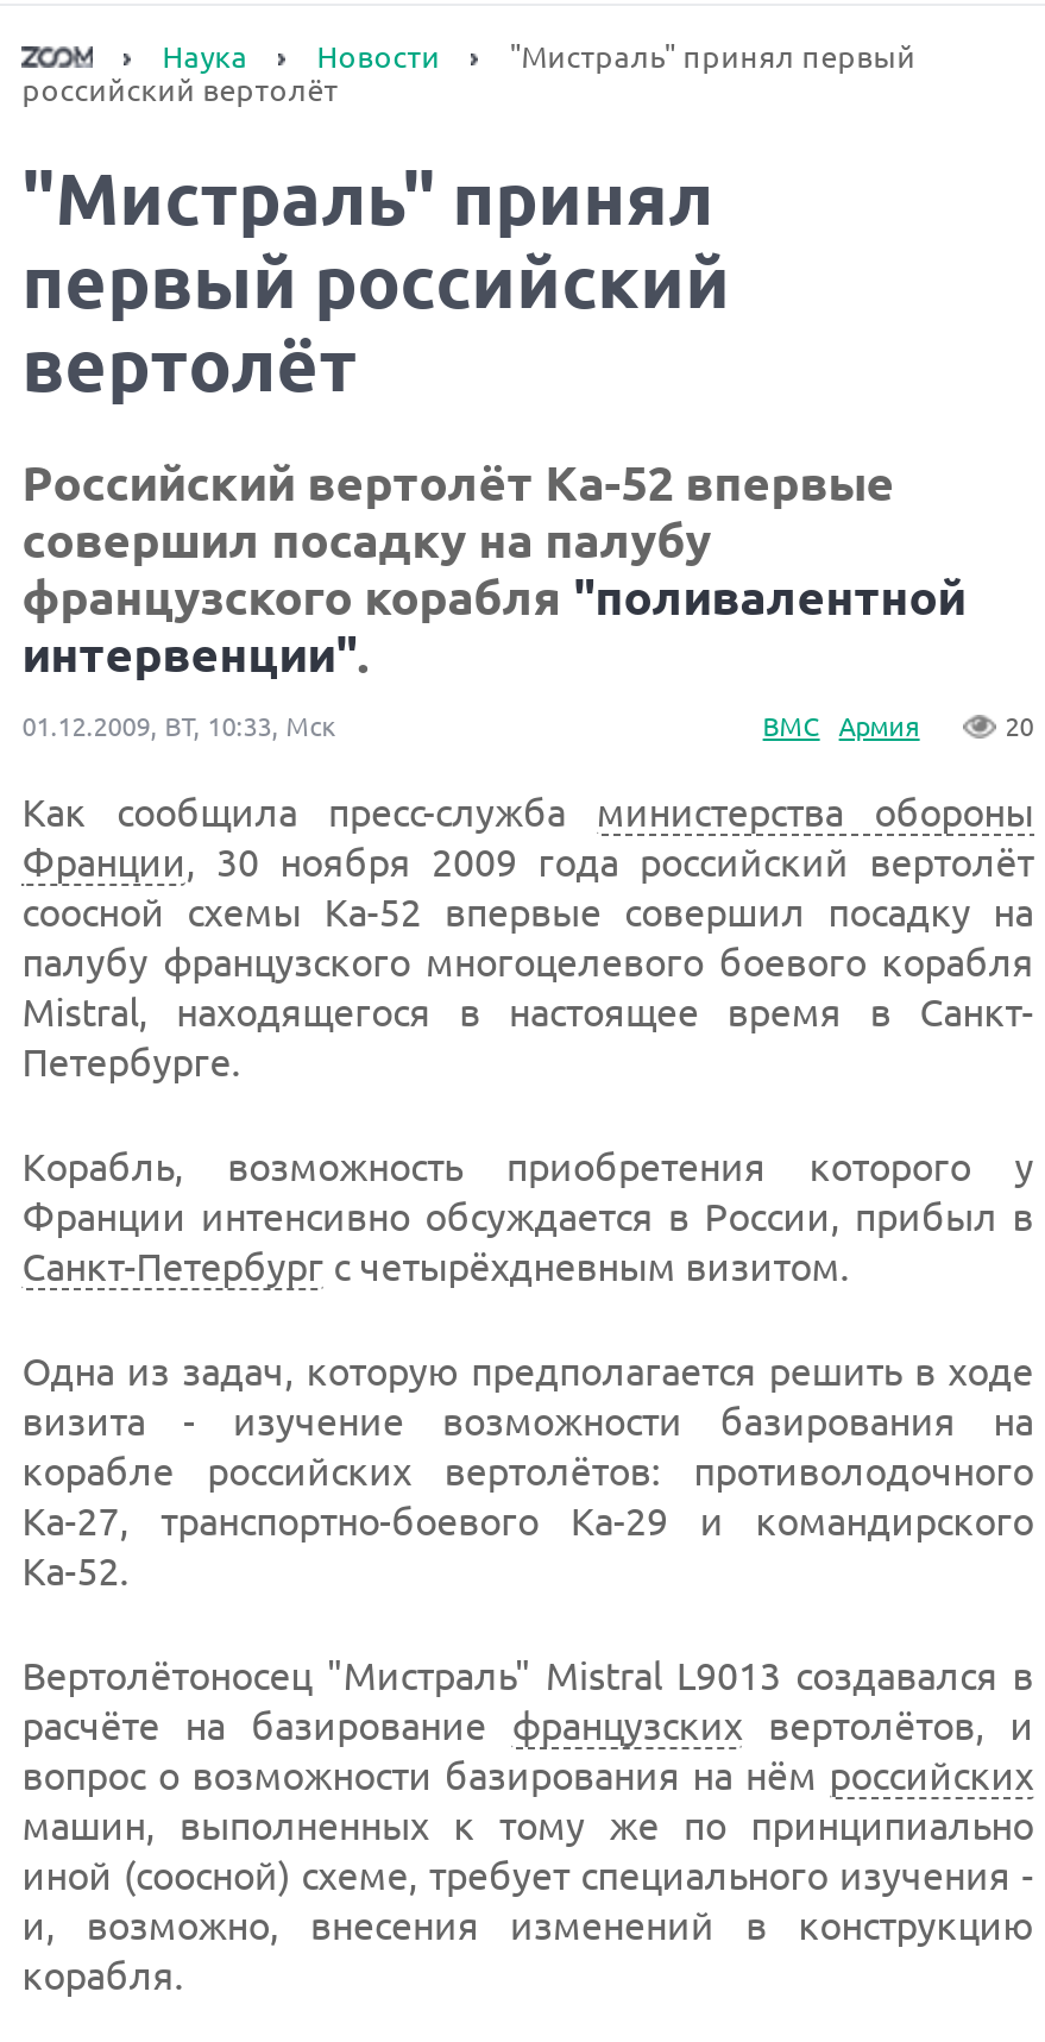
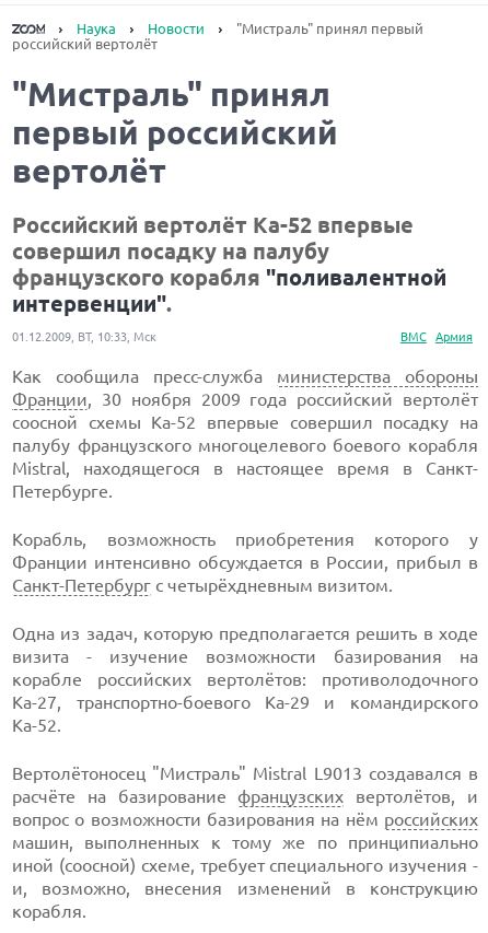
[1005,712,1034,741] 20 -> none

